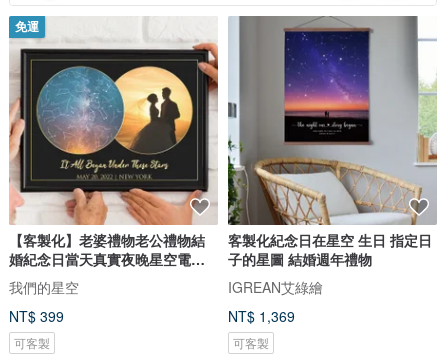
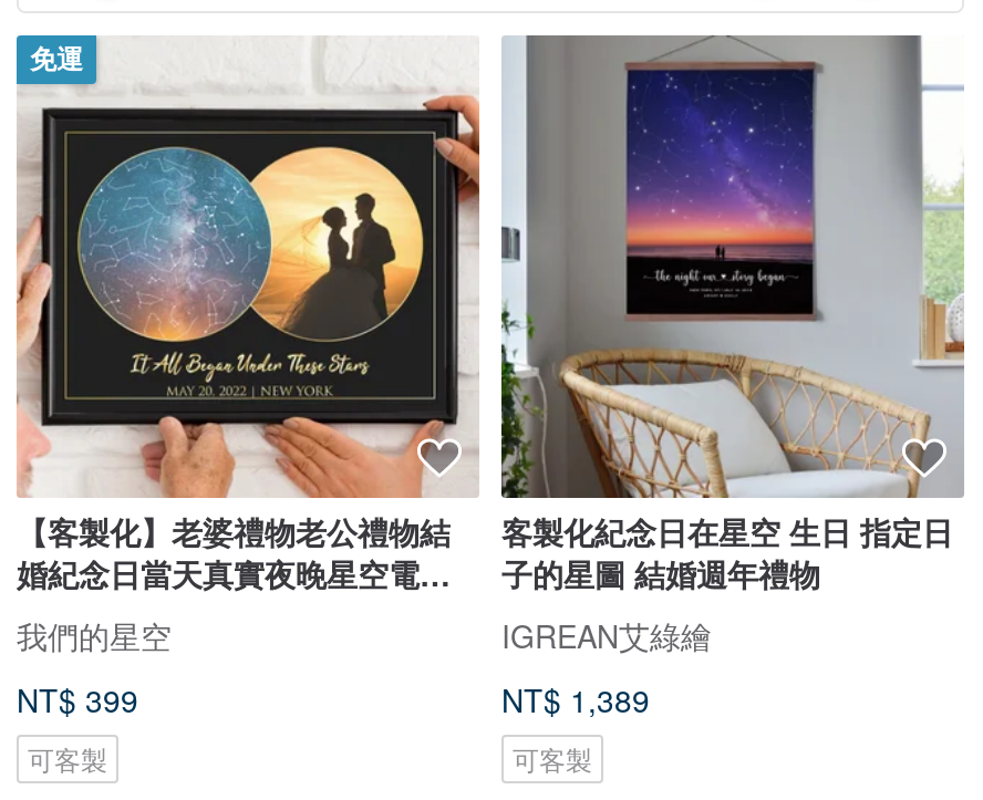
[228,306,295,326] NT$ 1,369 -> [501,677,650,721] NT$ 1,389

